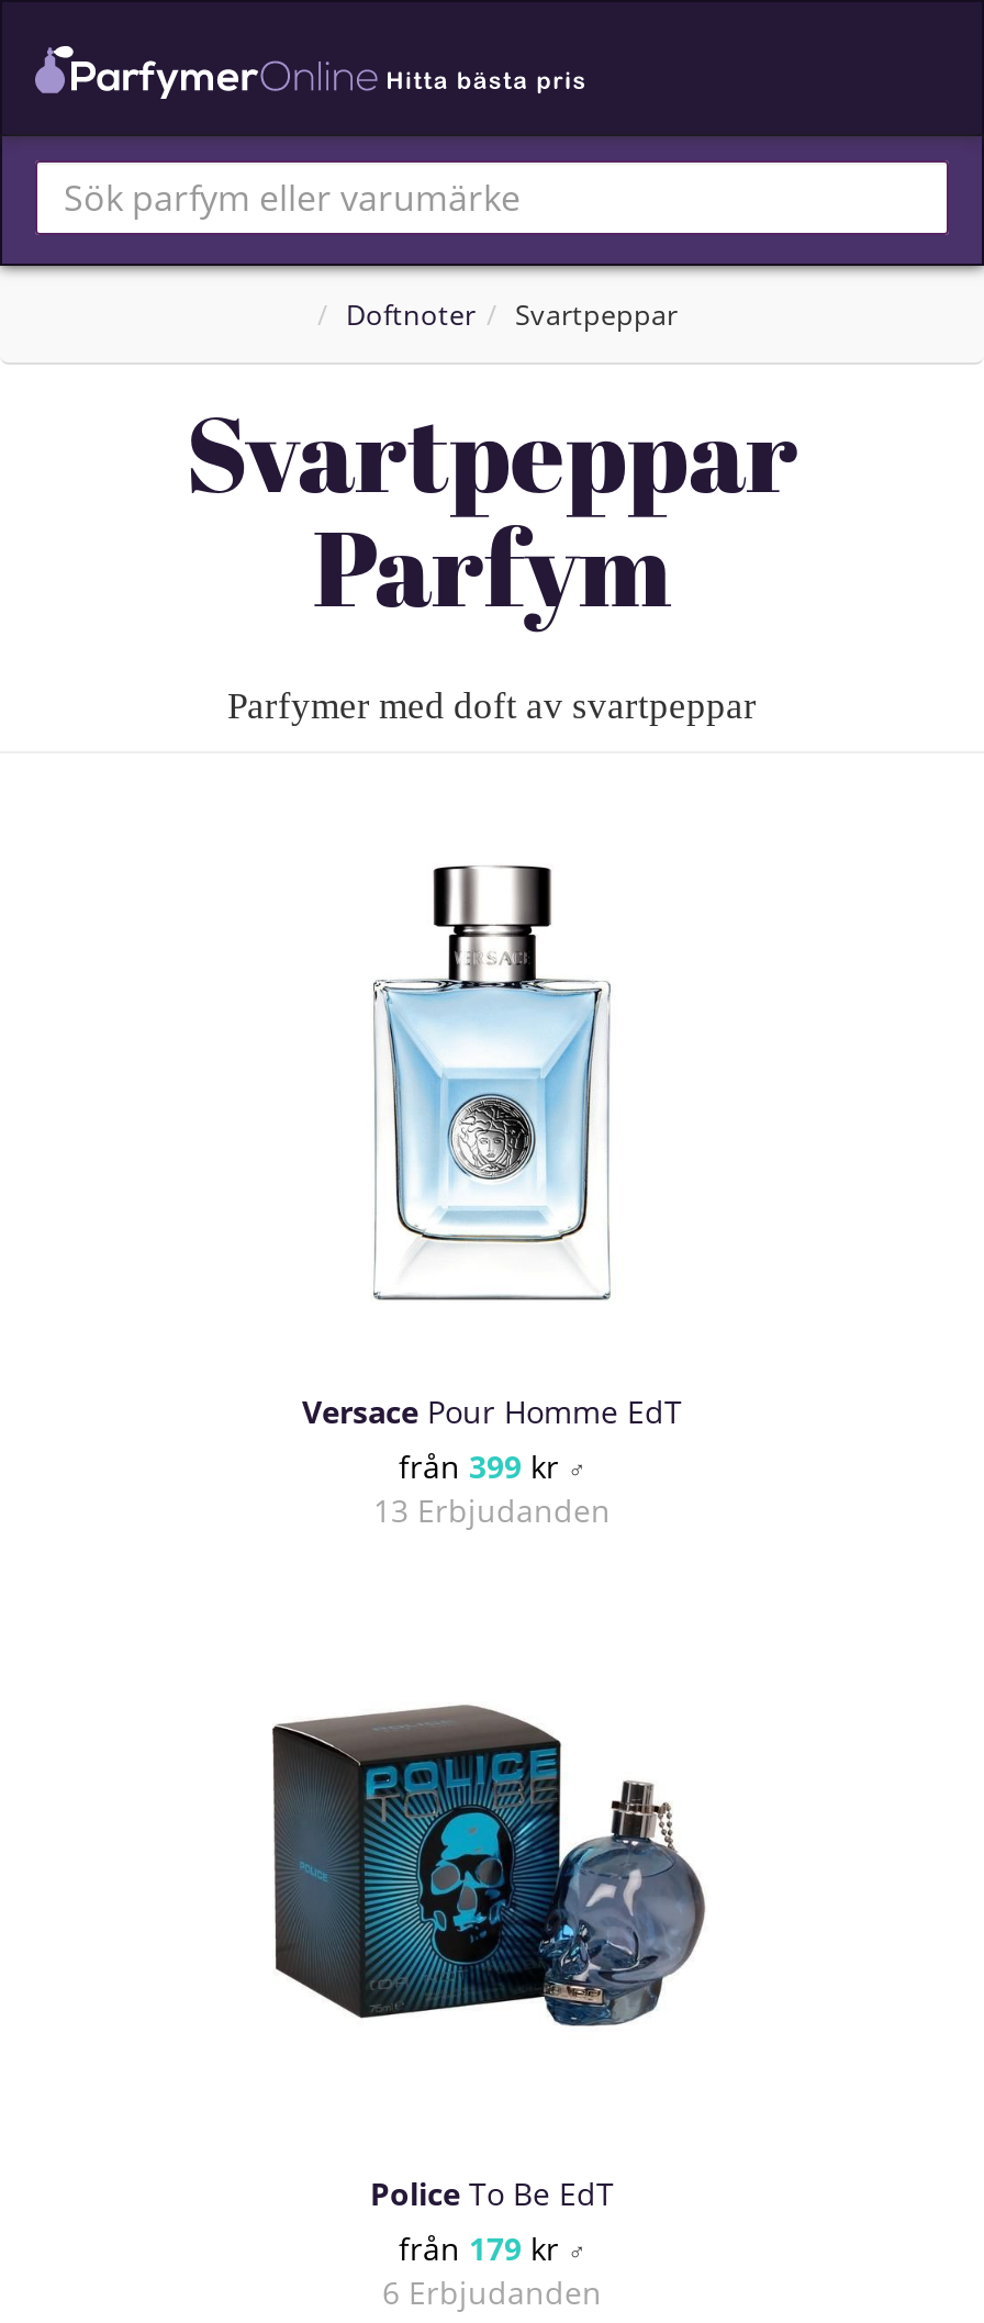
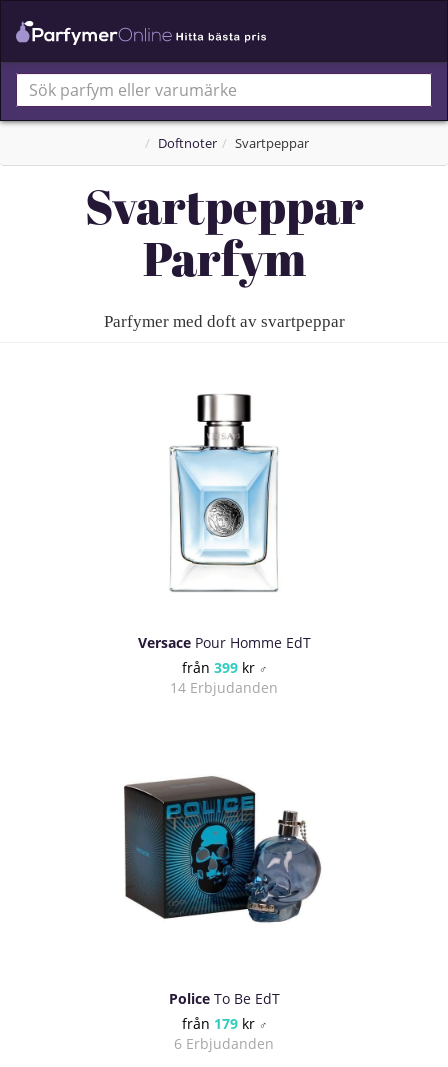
[373,1489,611,1531] 13 Erbjudanden -> [170,678,278,697] 14 Erbjudanden

